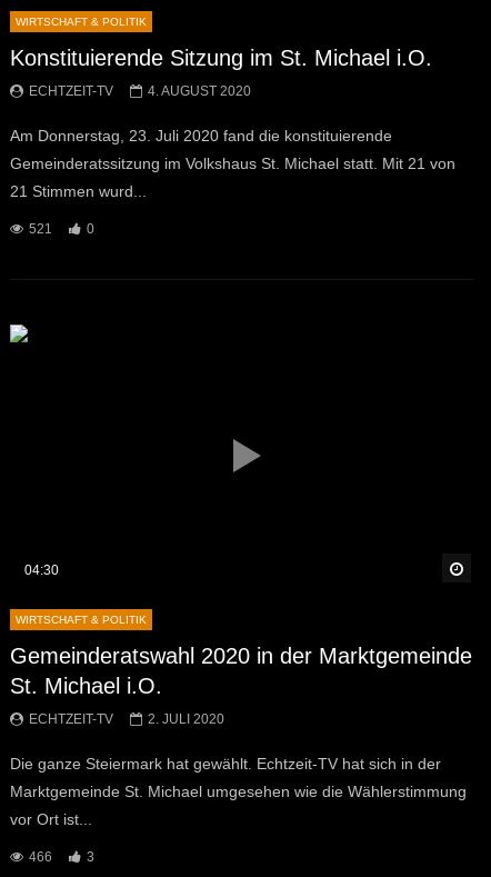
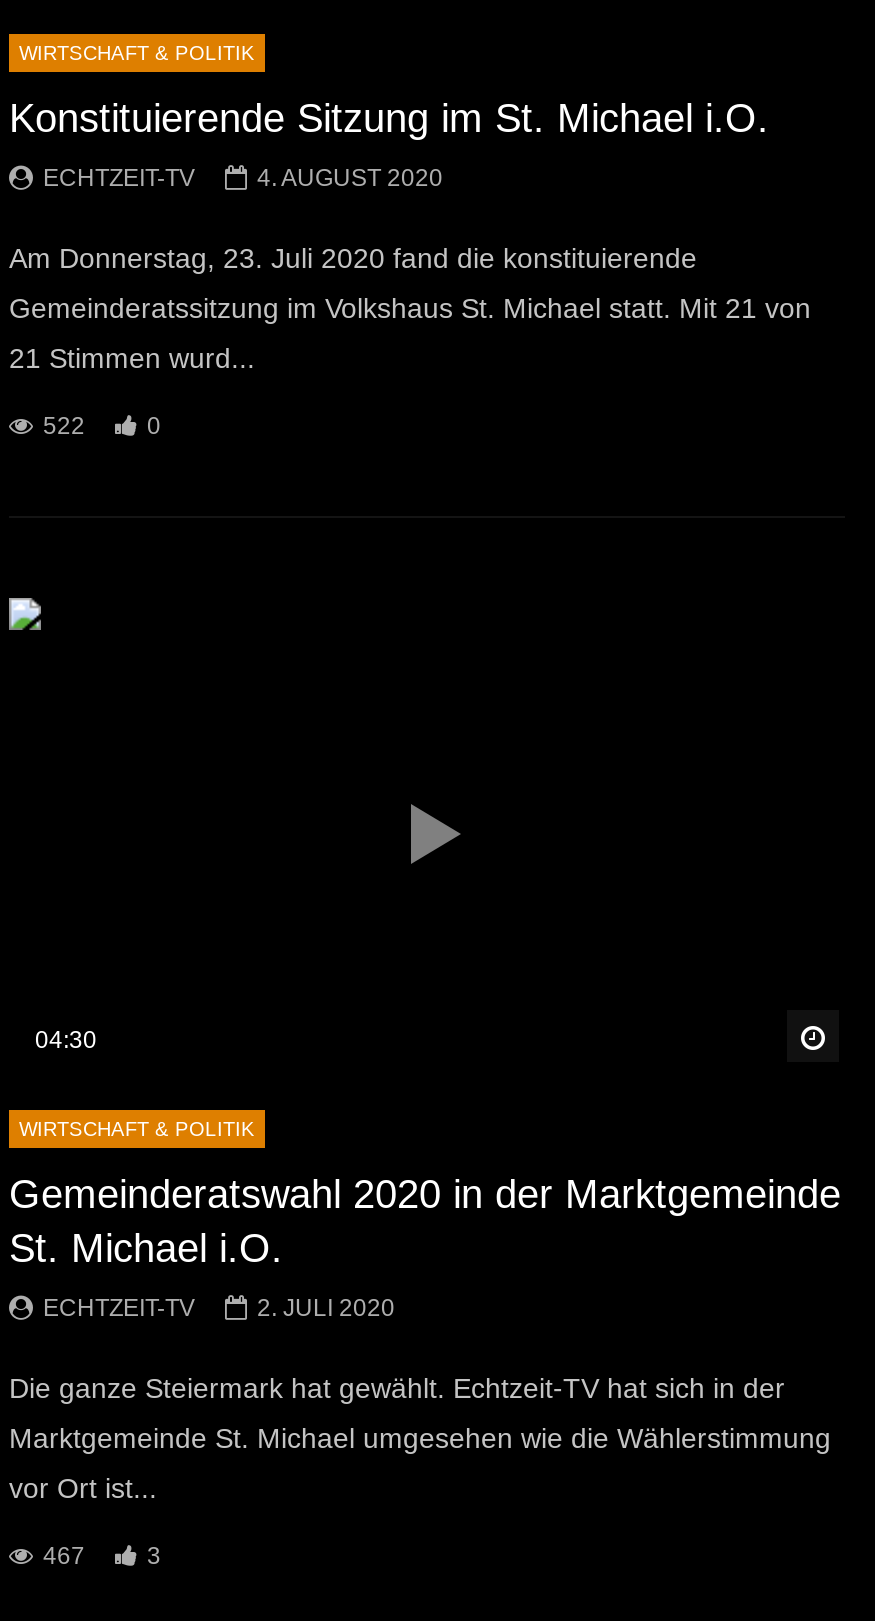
[29,221,52,237] 521 -> [43,412,85,440] 522
[29,849,52,865] 466 -> [43,1542,85,1570] 467

